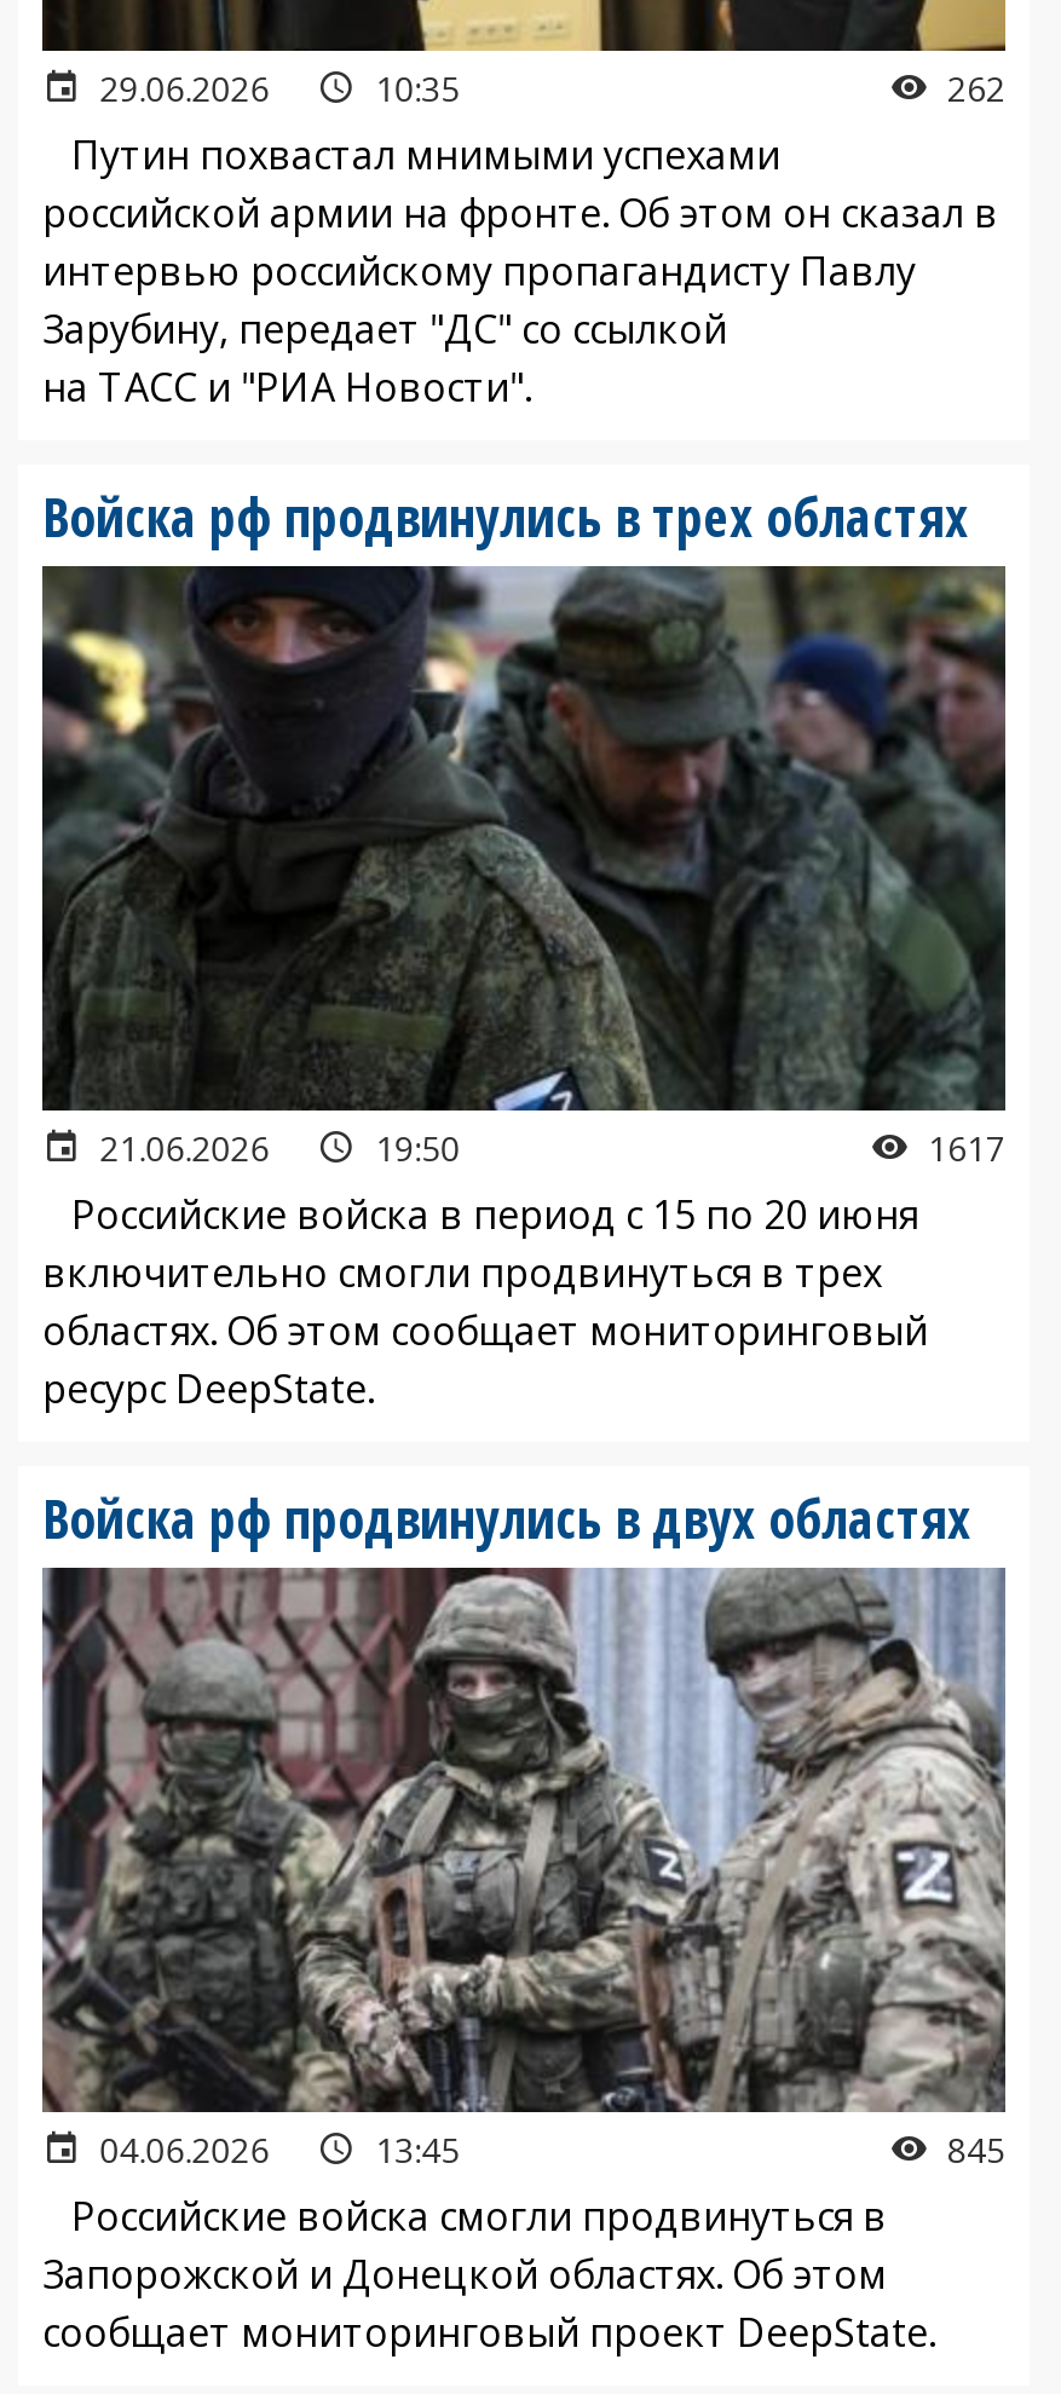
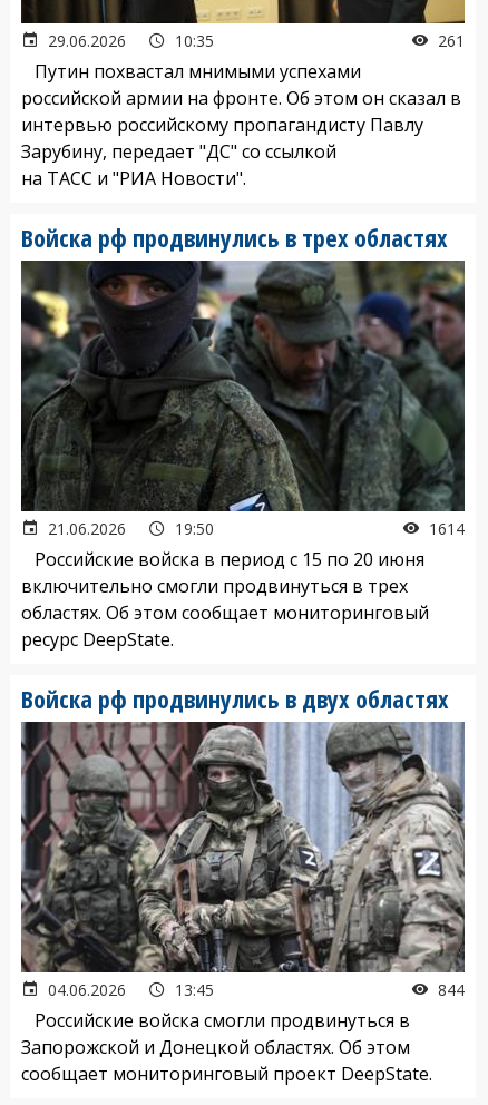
[947,65,1005,111] 262 -> [438,30,465,51] 261
[928,1125,1005,1171] 1617 -> [429,518,465,539] 1614
[947,2126,1005,2172] 845 -> [438,979,465,1000] 844

